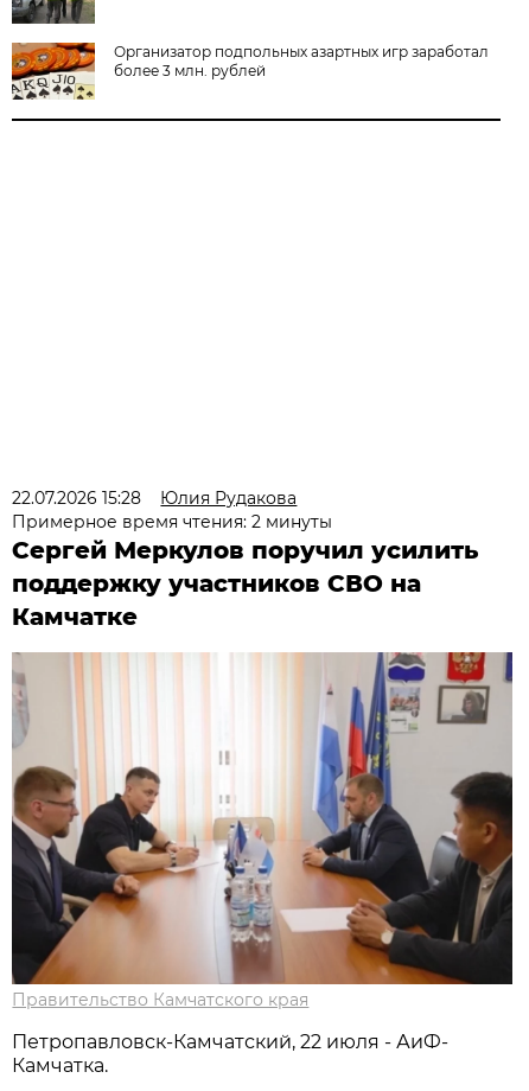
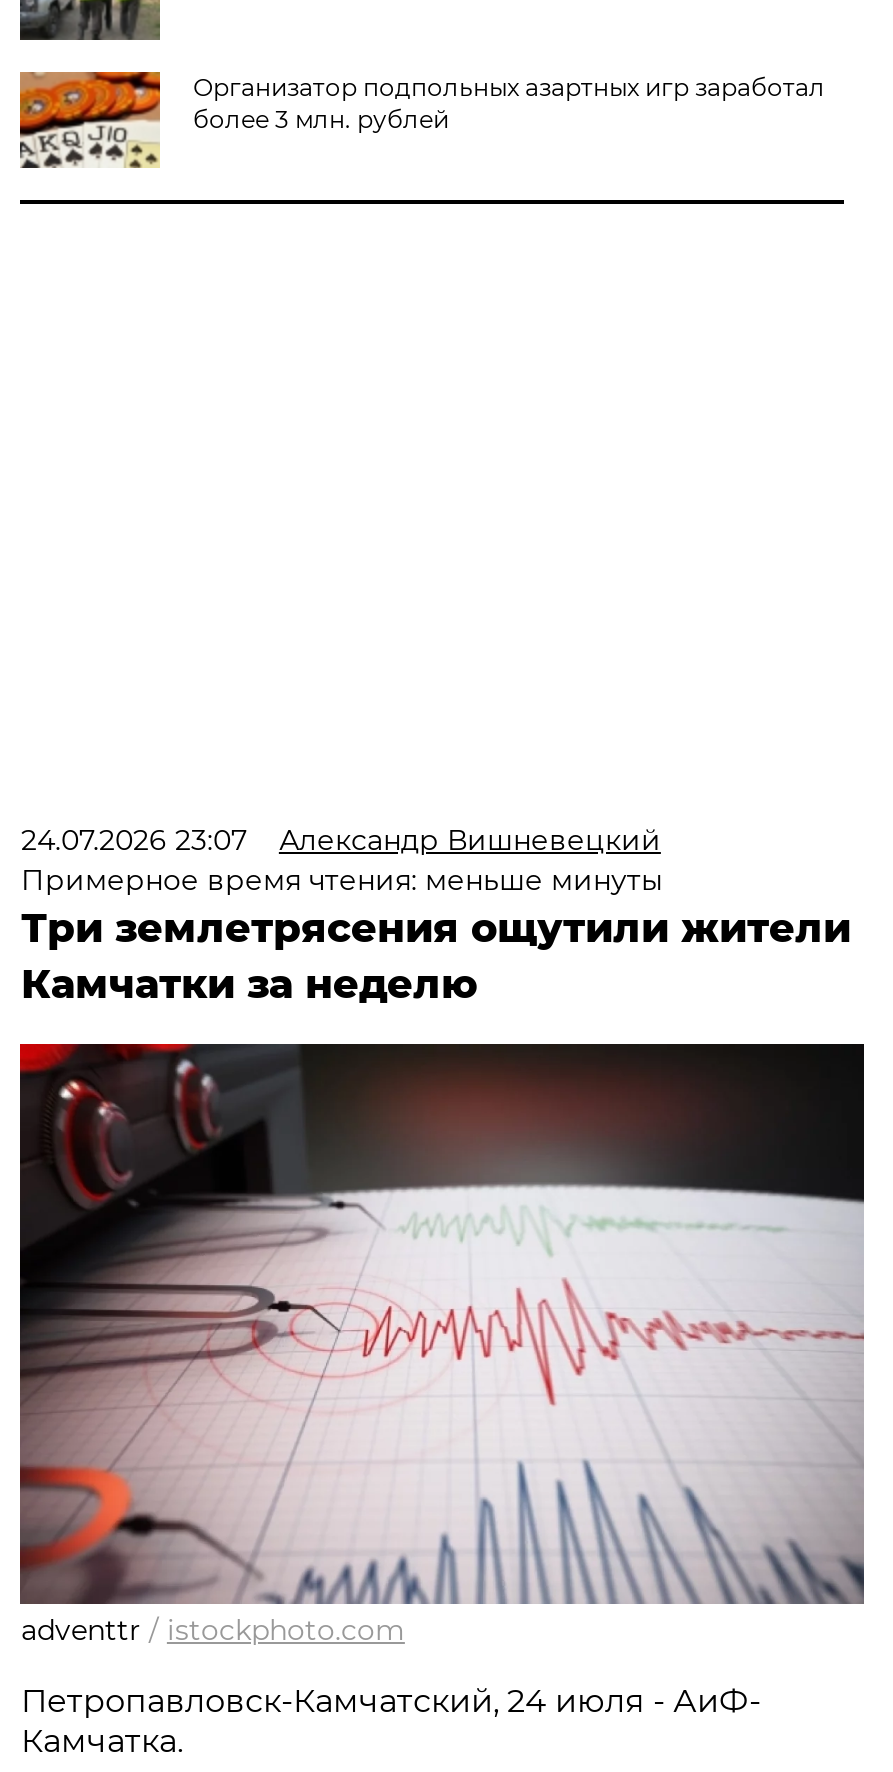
[12,487,478,631] 22.07.2026 15:28 | Юлия Рудакова | Примерное время чтения: 2 минуты | Сергей Меркулов поручил усилить | поддержку участников СВО на | Камчатке -> [21,822,851,1008] 24.07.2026 23:07 | Александр Вишневецкий | Примерное время чтения: меньше минуты | Три землетрясения ощутили жители | Камчатки за неделю
[12,651,514,1010] [image] | Правительство Камчатского края -> [20,1042,866,1648] [image] | adventtr / istockphoto.com
[12,1031,449,1053] Петропавловск-Камчатский, 22 июля - АиФ- -> [21,1682,761,1720] Петропавловск-Камчатский, 24 июля - АиФ-

